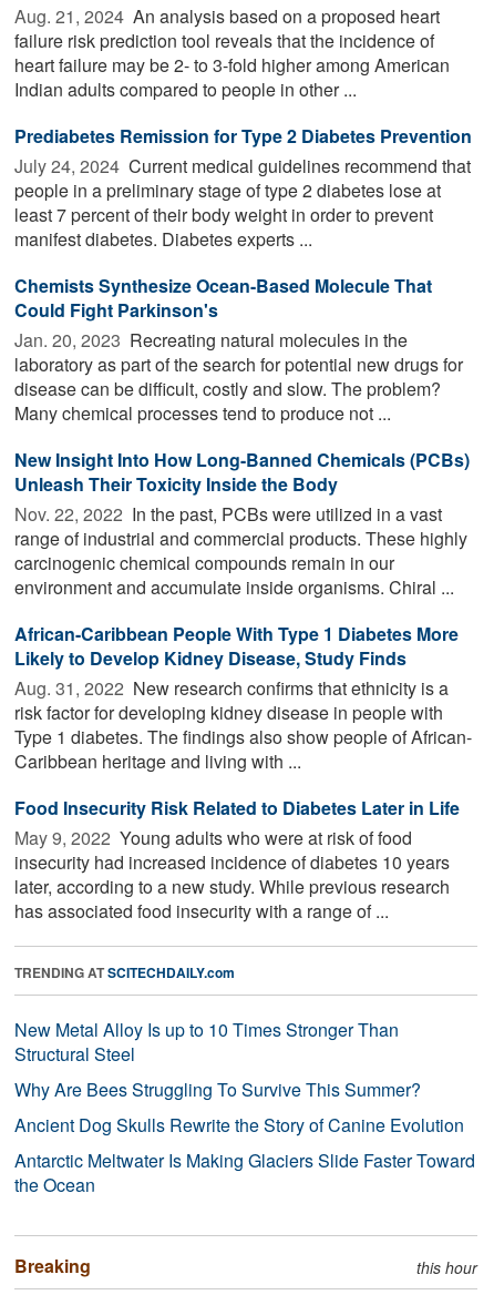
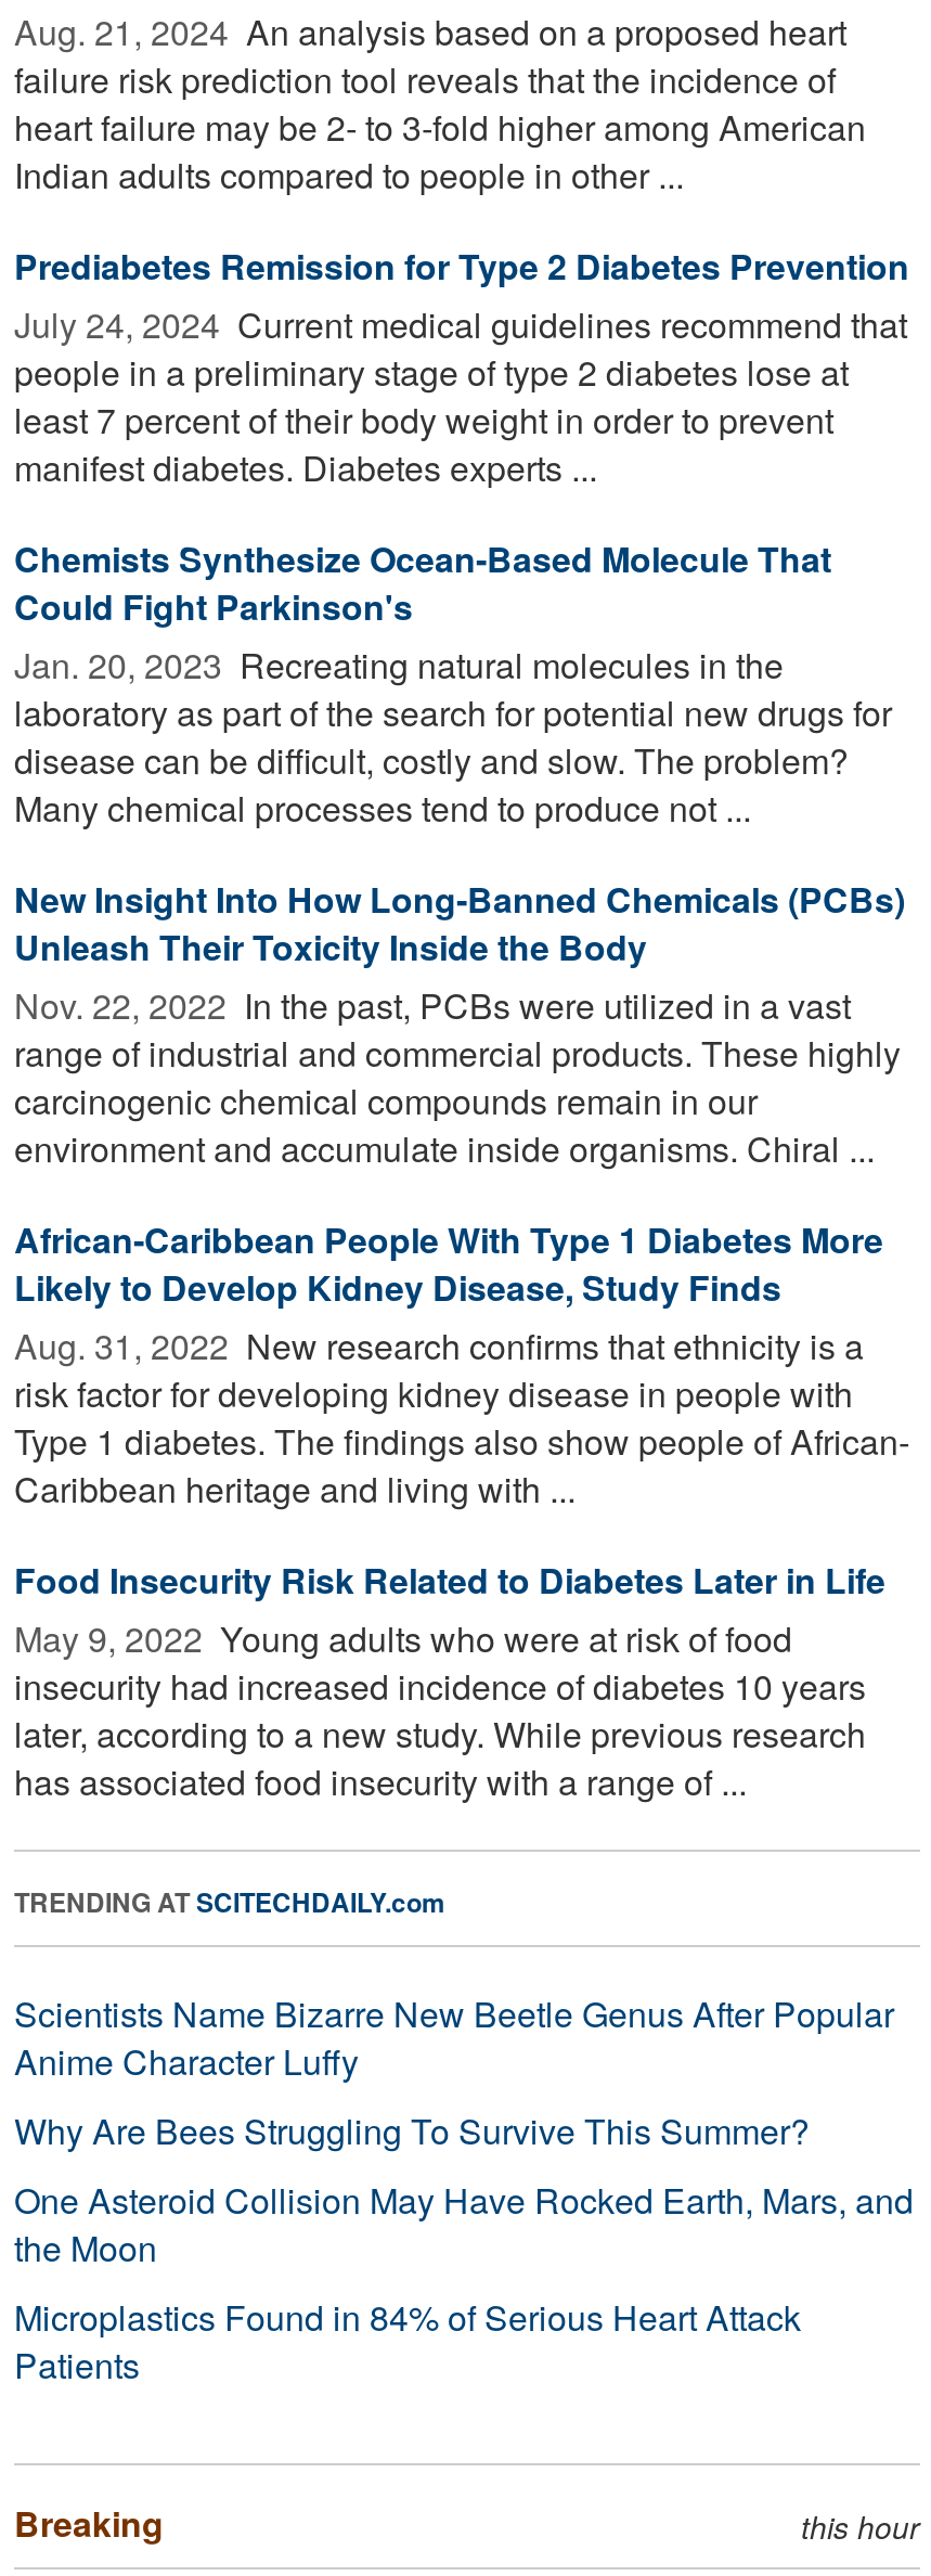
[14,1016,399,1066] New Metal Alloy Is up to 10 Times Stronger Than | Structural Steel -> [14,1988,894,2086] Scientists Name Bizarre New Beetle Genus After Popular | Anime Character Luffy
[14,1112,475,1197] Ancient Dog Skulls Rewrite the Story of Canine Evolution | Antarctic Meltwater Is Making Glaciers Slide Faster Toward | the Ocean -> [14,2174,914,2389] One Asteroid Collision May Have Rocked Earth, Mars, and | the Moon | Microplastics Found in 84% of Serious Heart Attack | Patients

